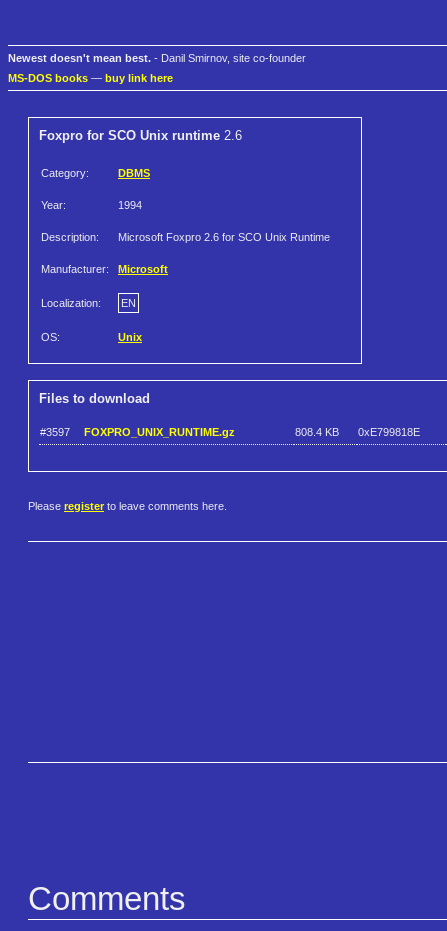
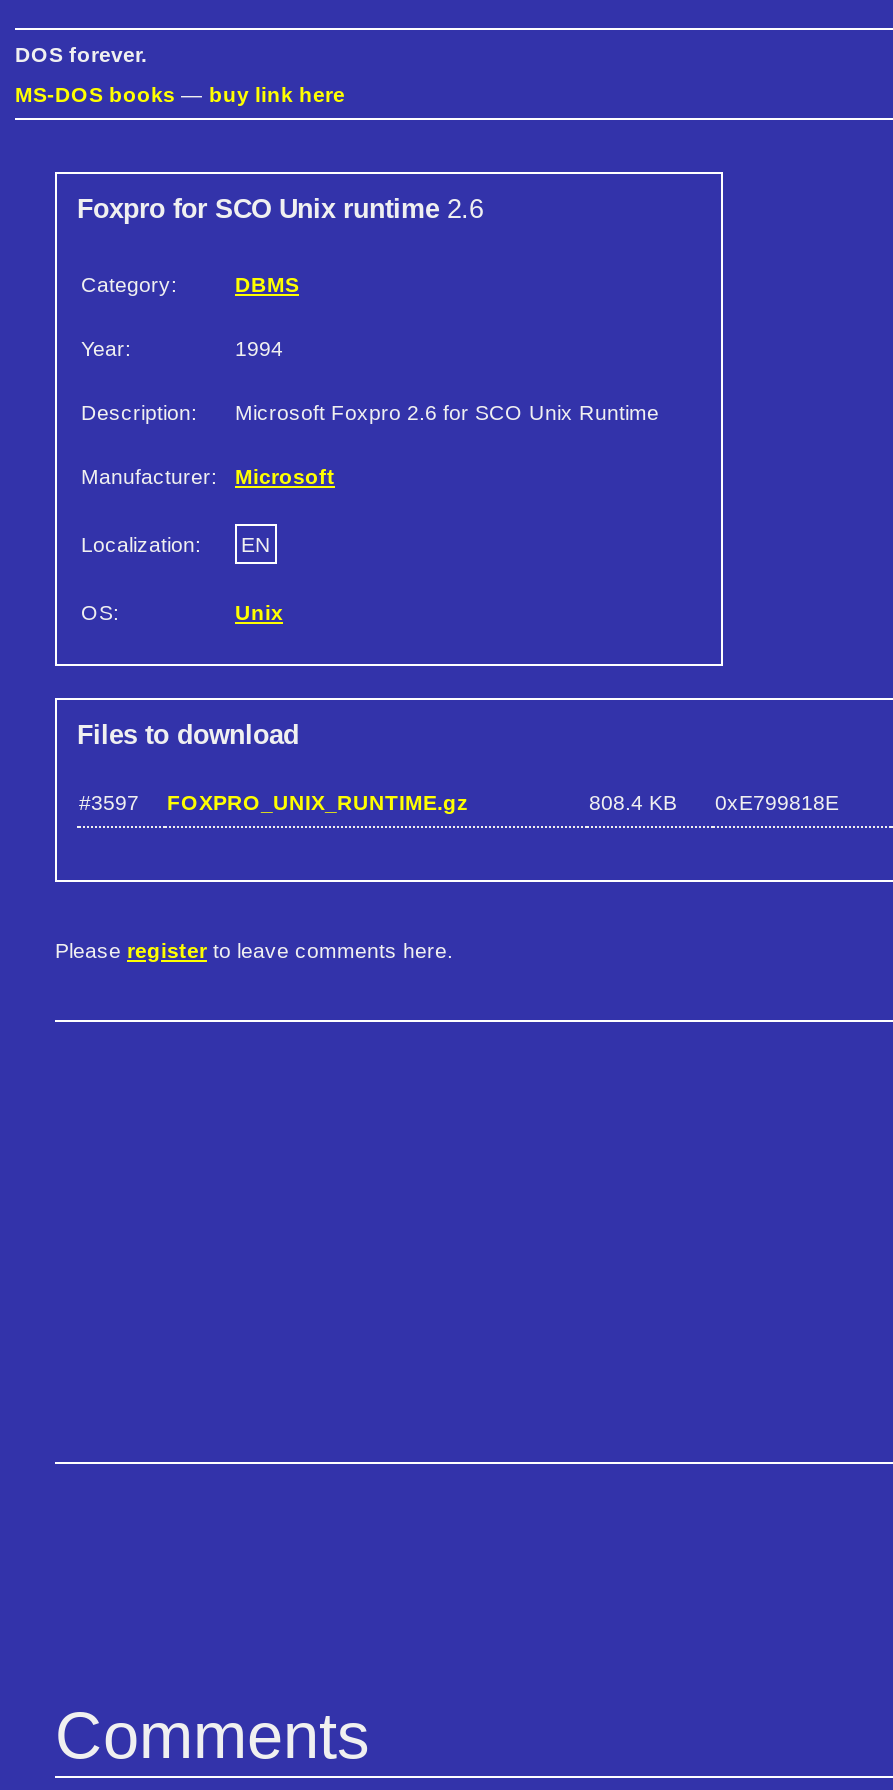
[8,52,306,64] Newest doesn't mean best. - Danil Smirnov, site co-founder -> [15,42,147,66] DOS forever.

